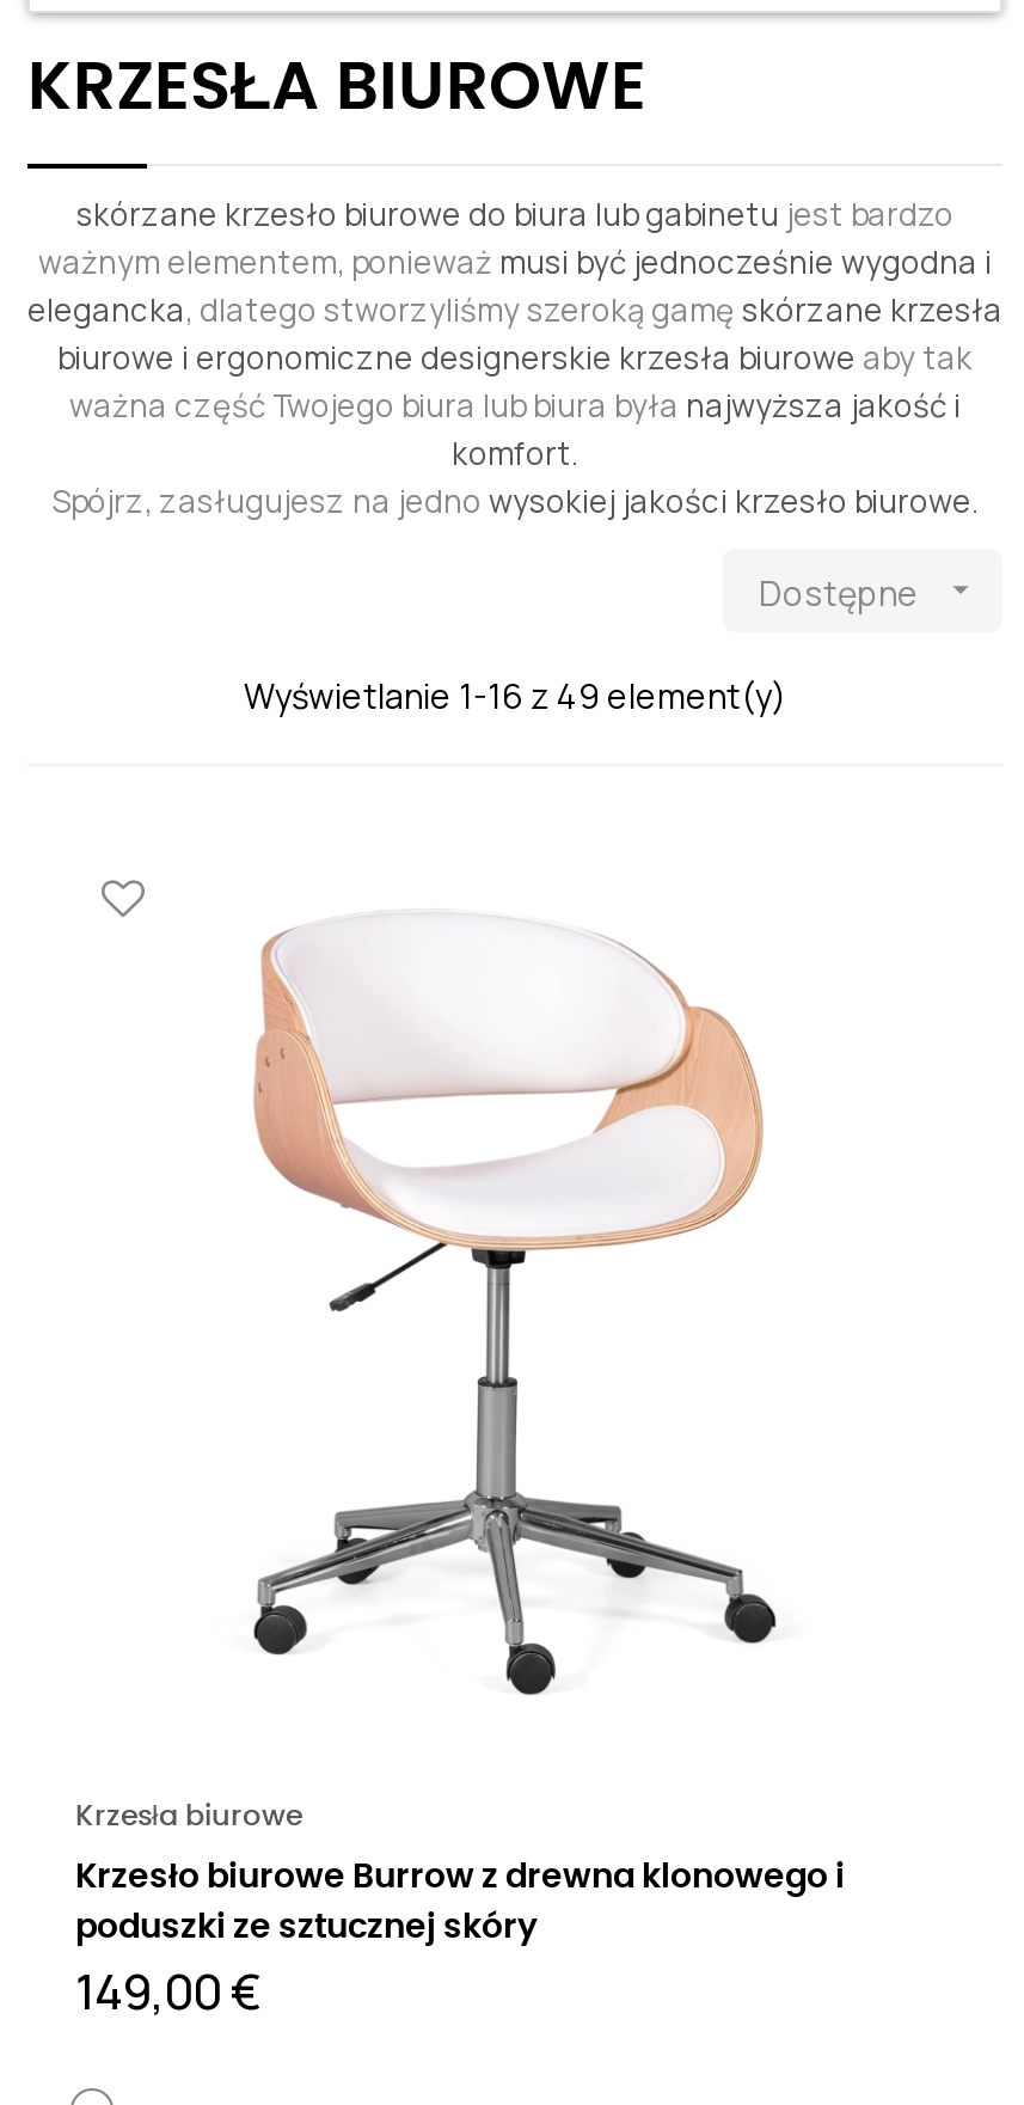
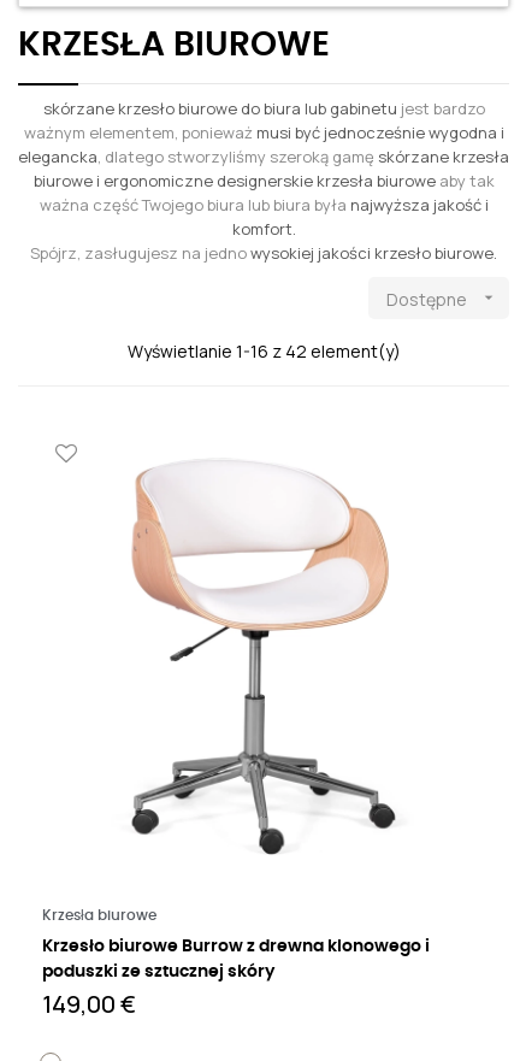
[244,673,786,719] Wyświetlanie 1-16 z 49 element(y) -> [127,340,400,363] Wyświetlanie 1-16 z 42 element(y)

